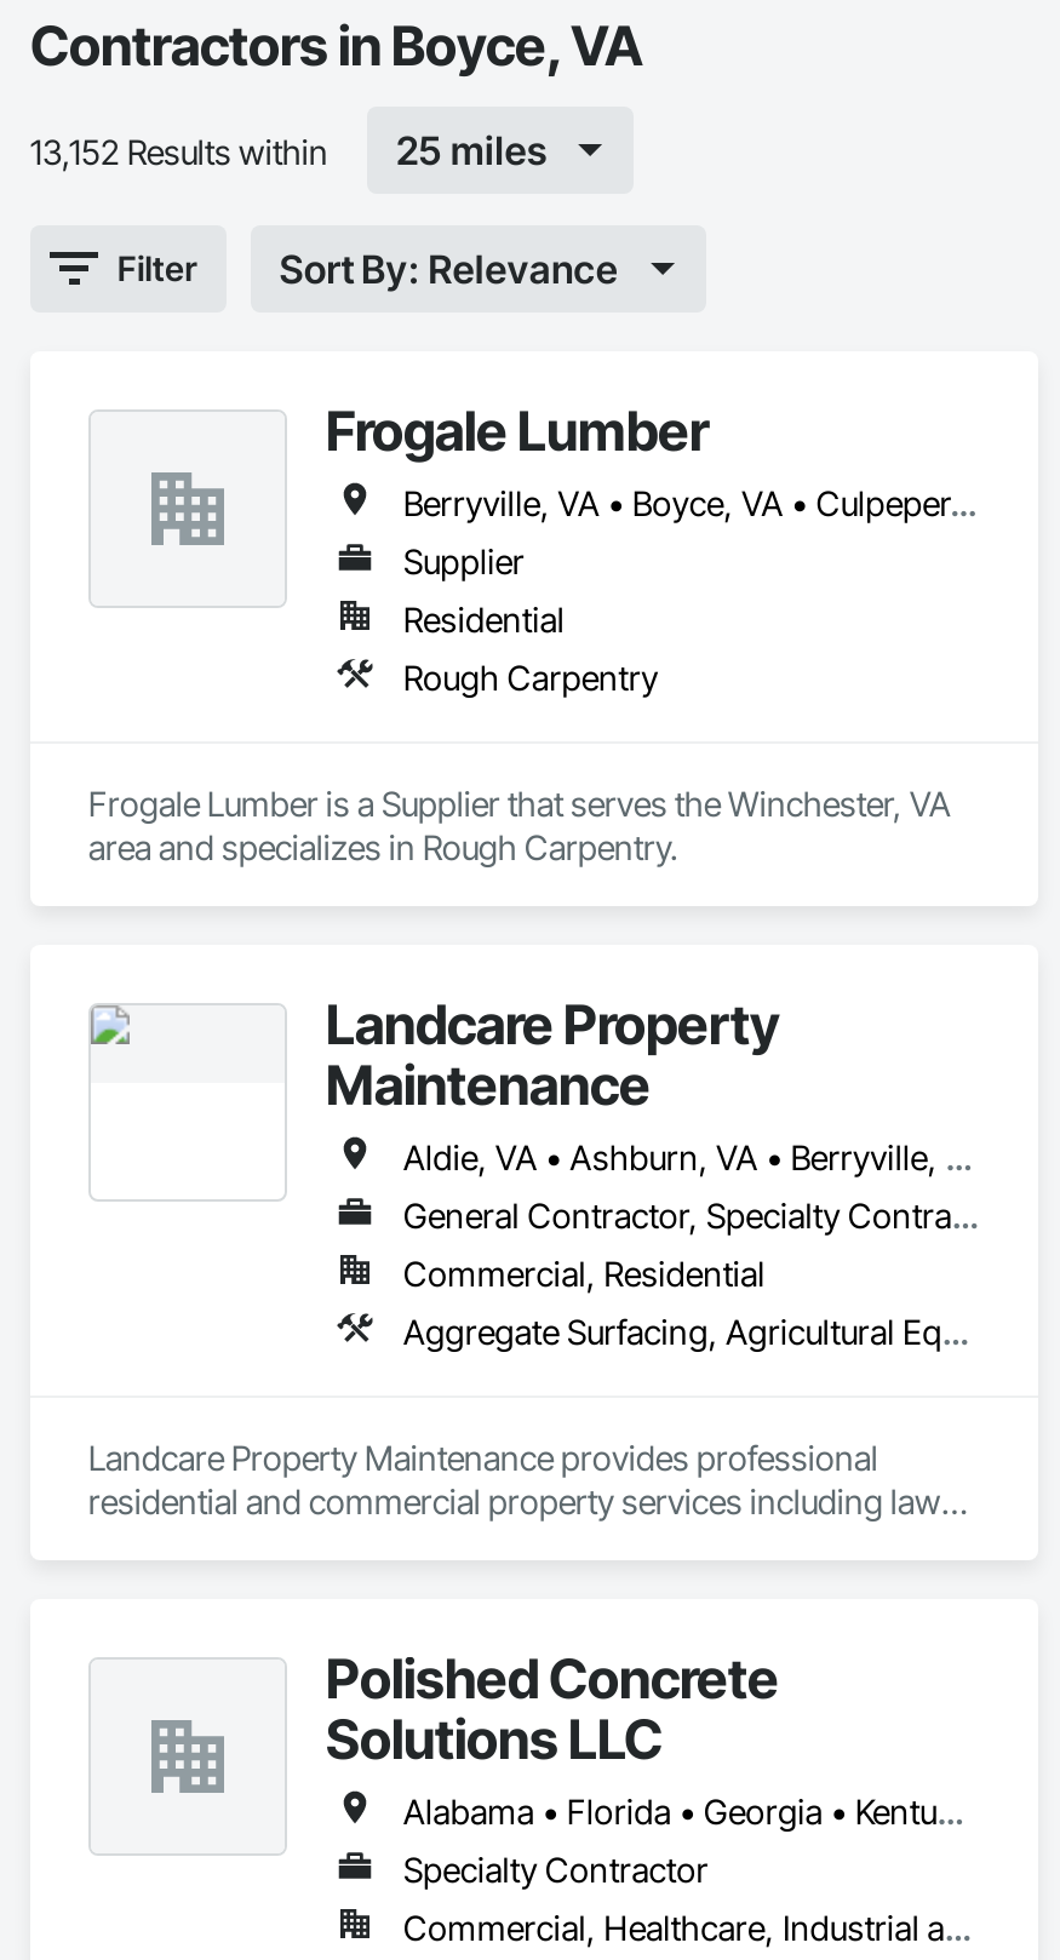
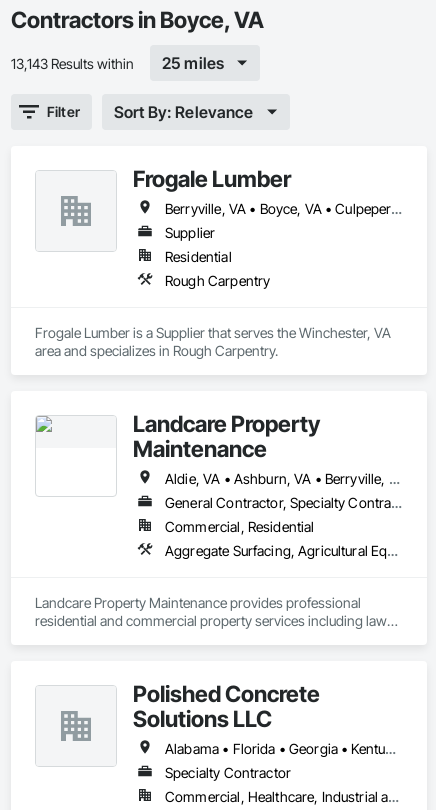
[30,130,328,171] 13,152 Results within -> [11,54,134,71] 13,143 Results within

